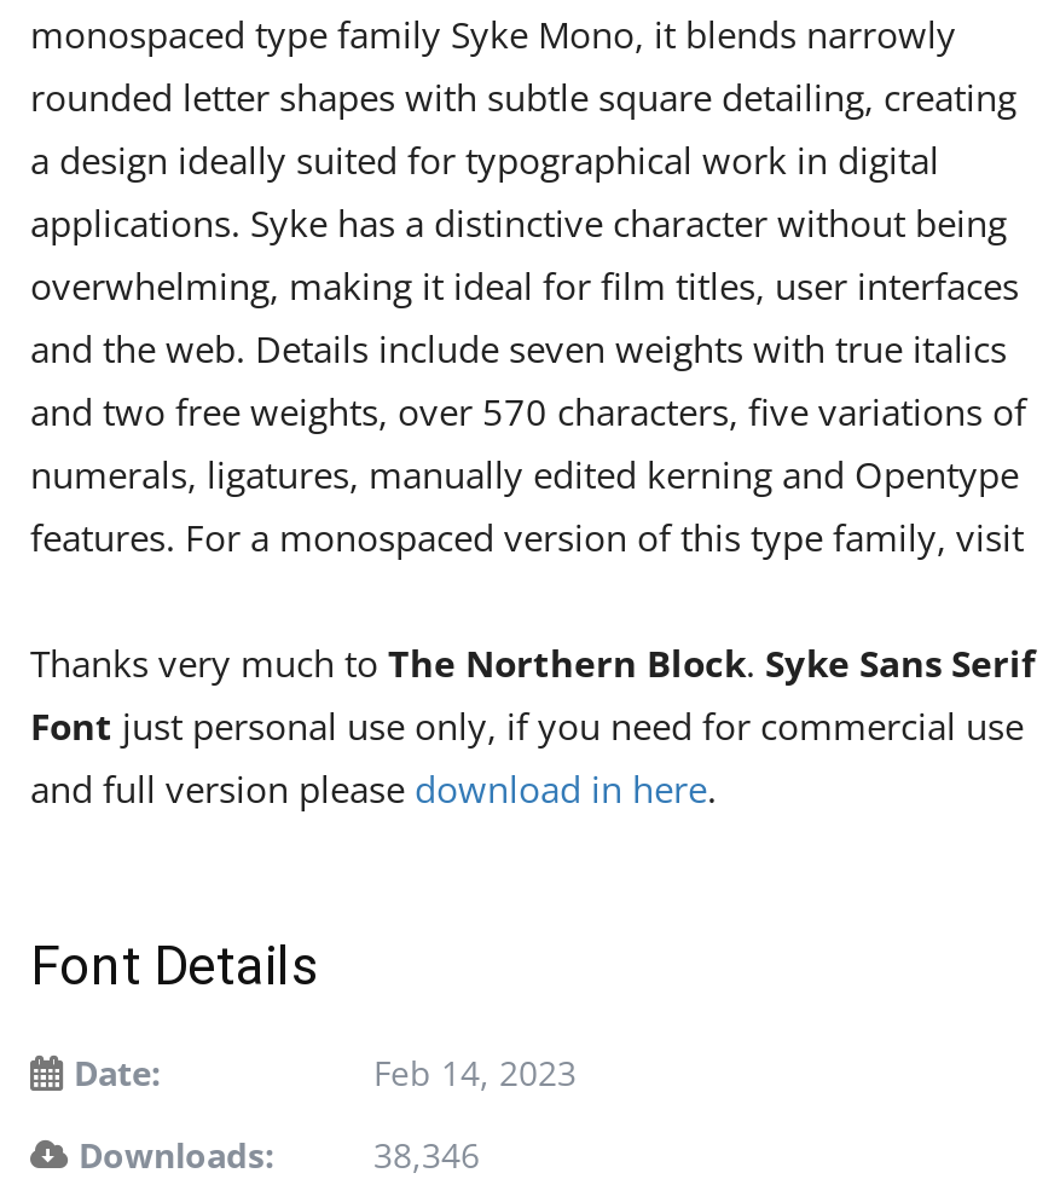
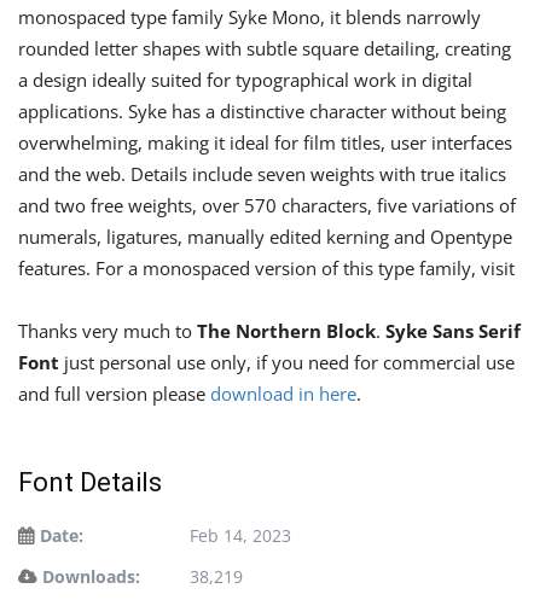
[373,1132,480,1178] 38,346 -> [190,565,243,588] 38,219

